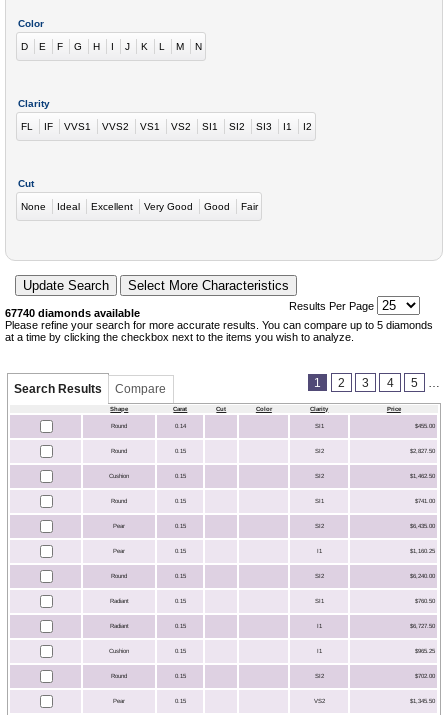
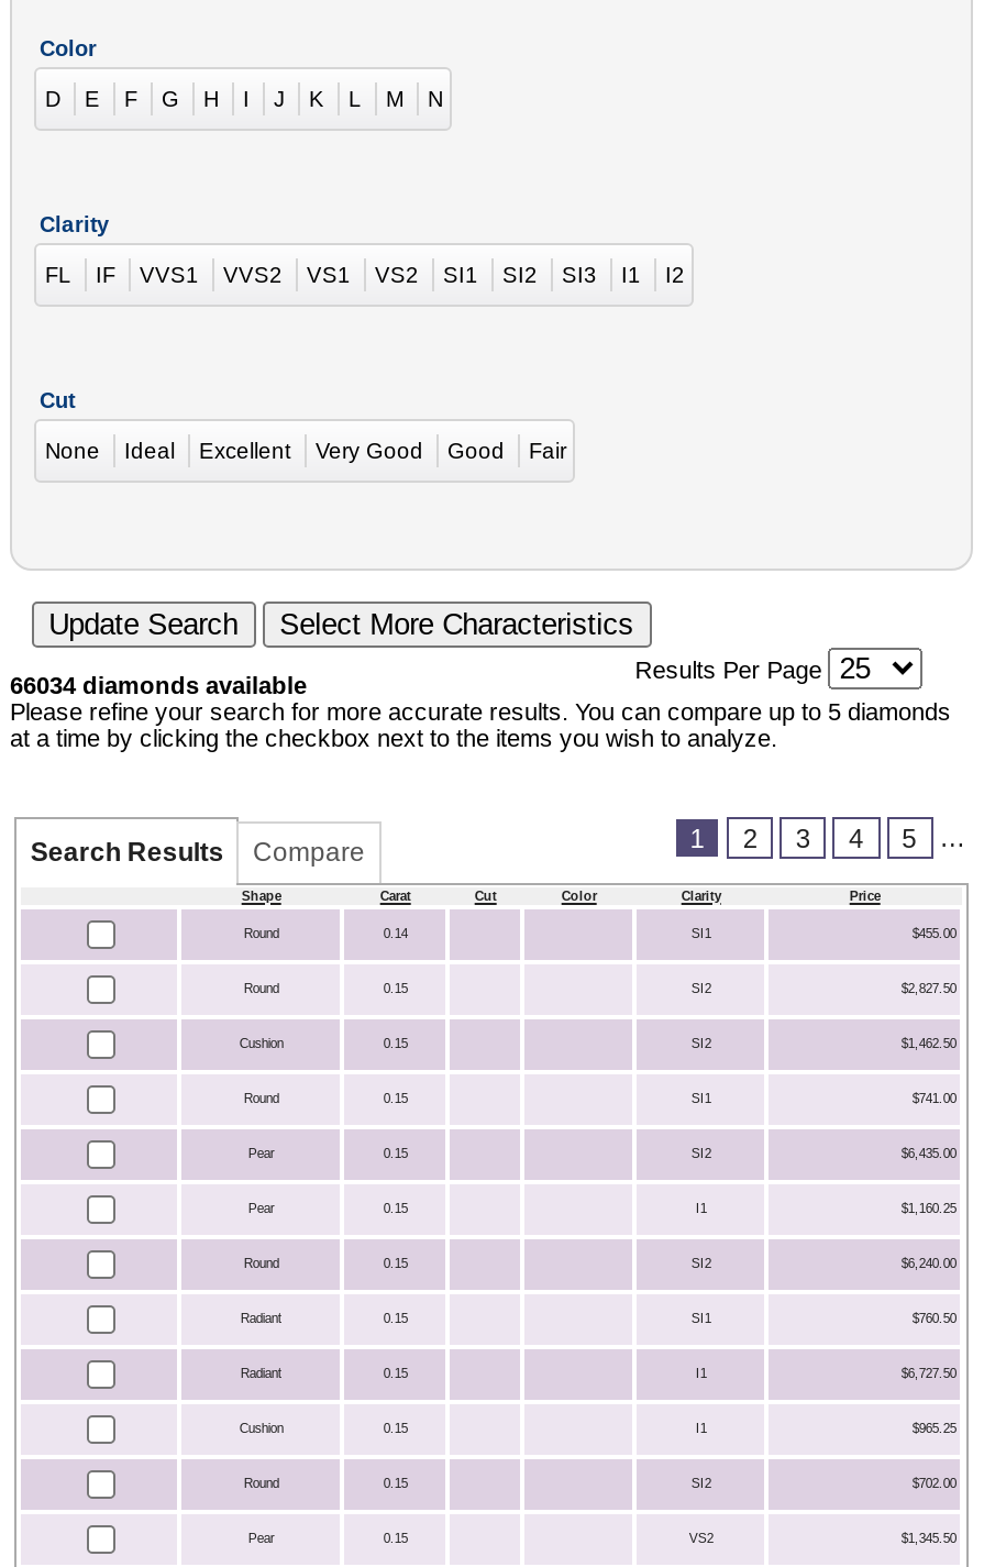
[5,307,140,319] 67740 diamonds available -> [10,673,307,699] 66034 diamonds available

